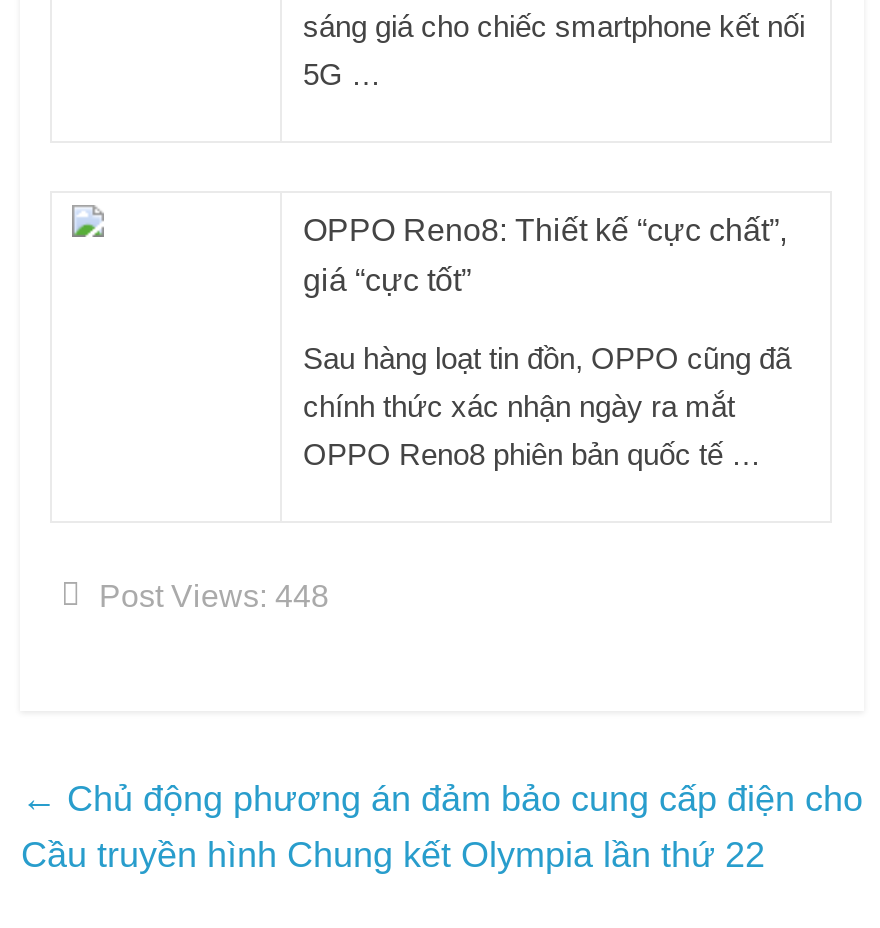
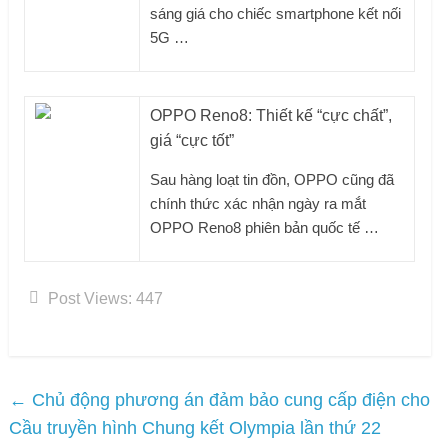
[99,579,329,613] Post Views: 448 -> [48,290,163,307] Post Views: 447

